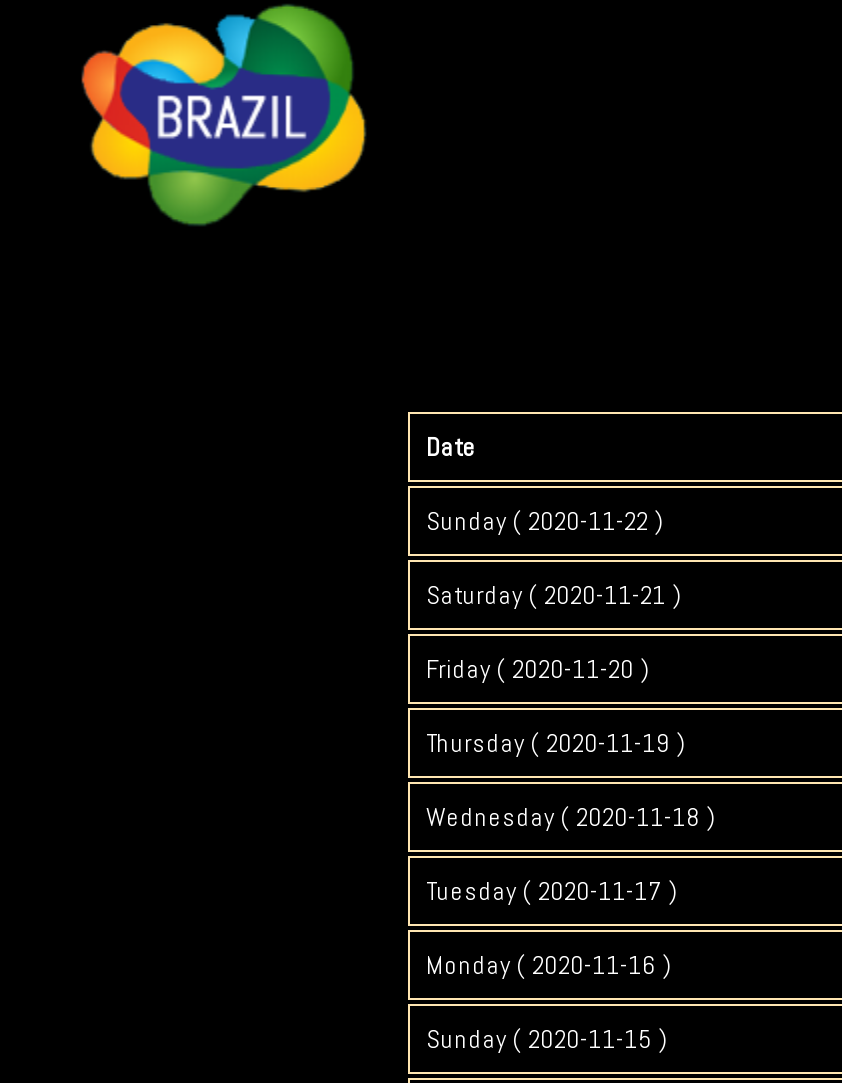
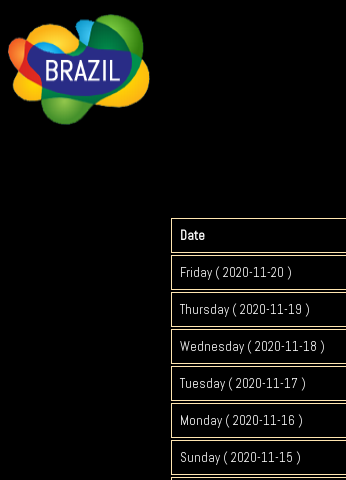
[426,505,682,613] Sunday ( 2020-11-22 ) | Saturday ( 2020-11-21 ) -> none

